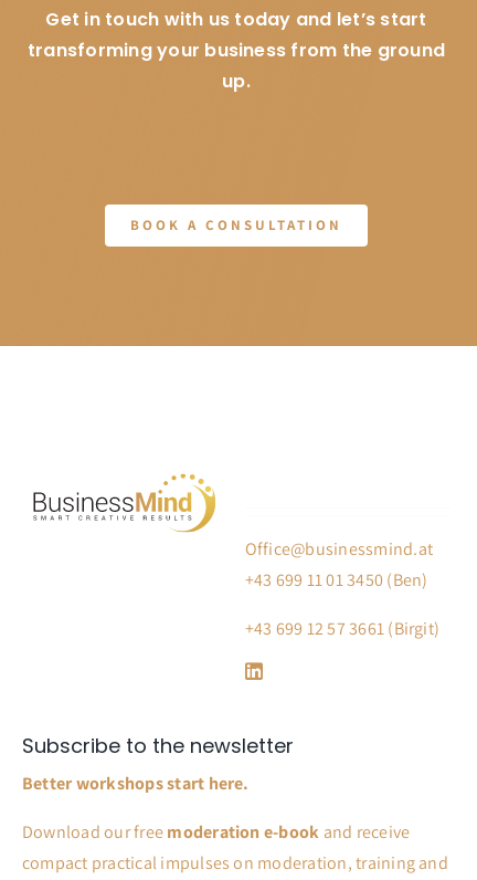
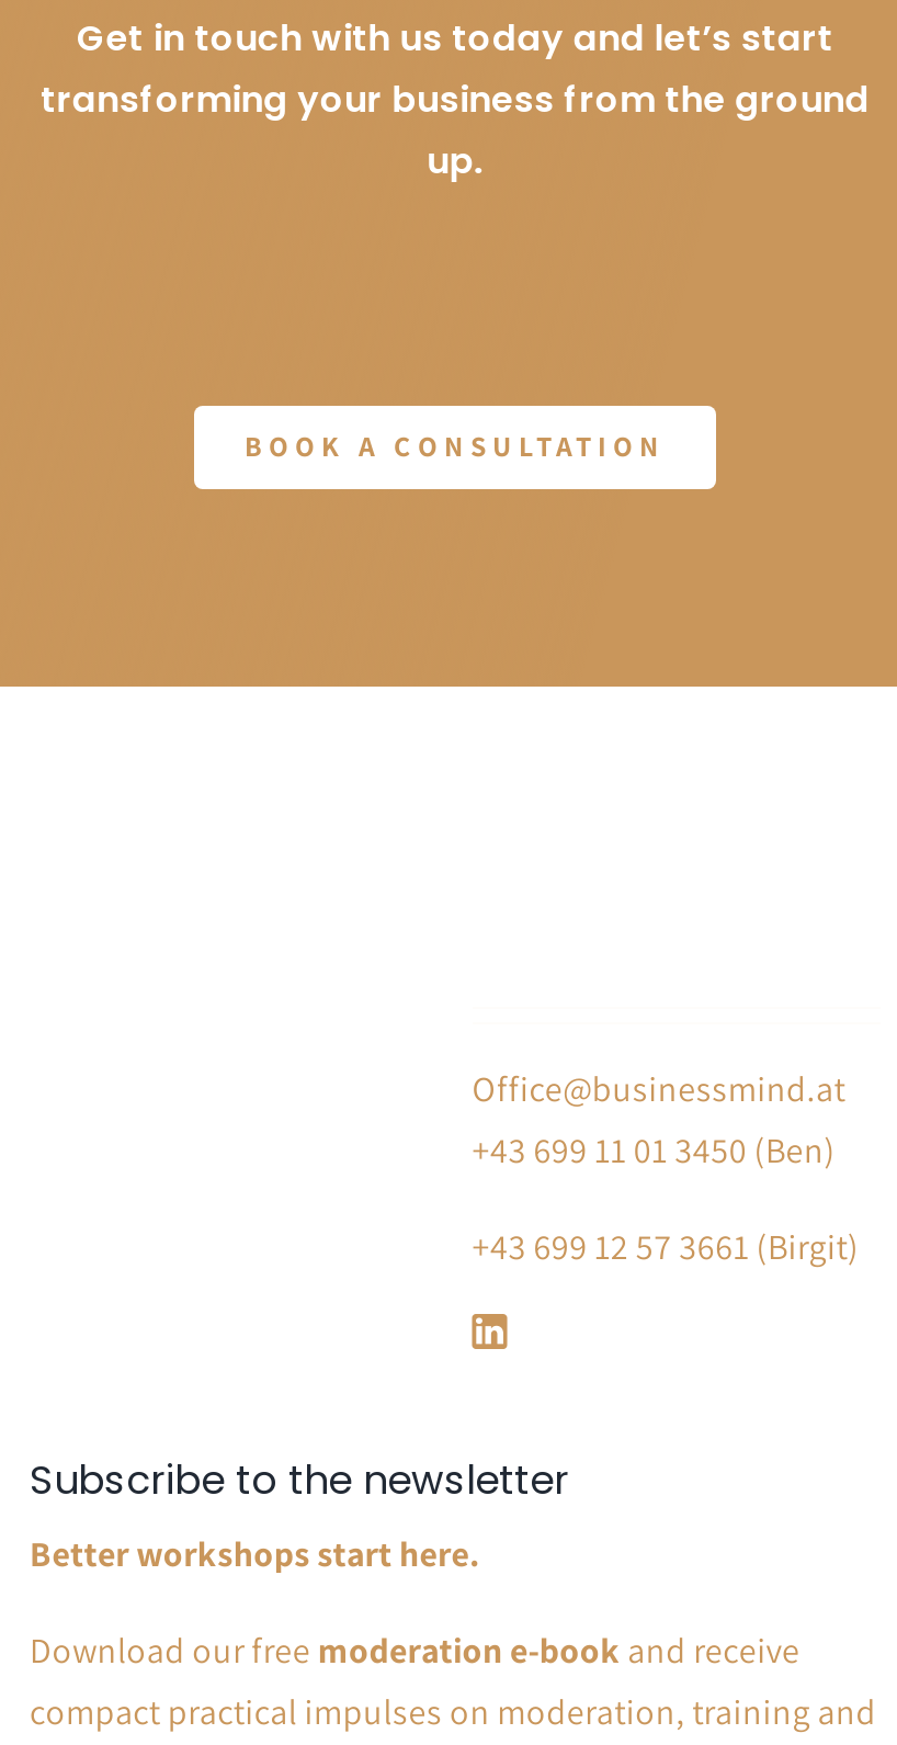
[32,473,216,533] [image] -> none

